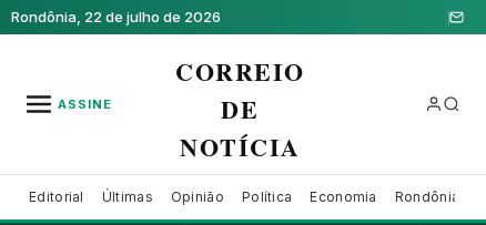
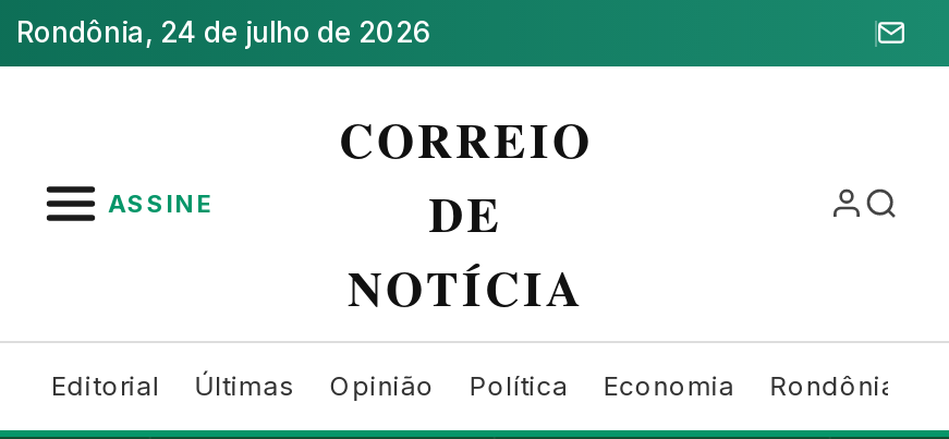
[11,8,221,25] Rondônia, 22 de julho de 2026 -> [16,14,430,49] Rondônia, 24 de julho de 2026

